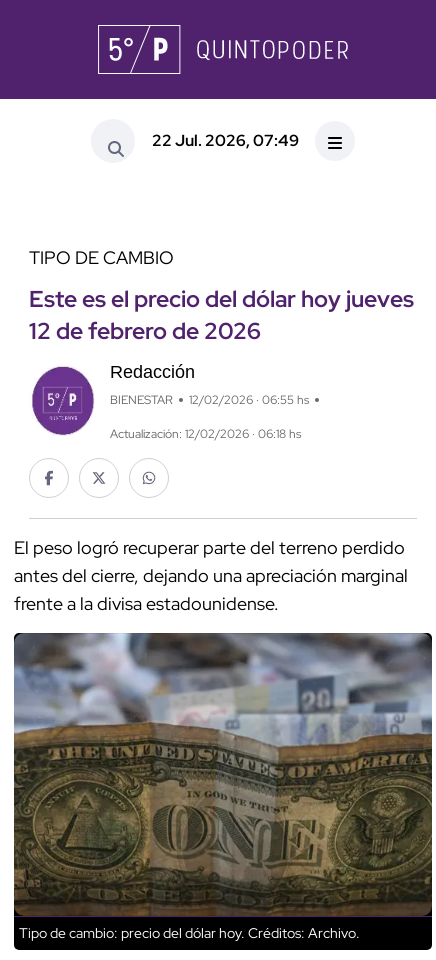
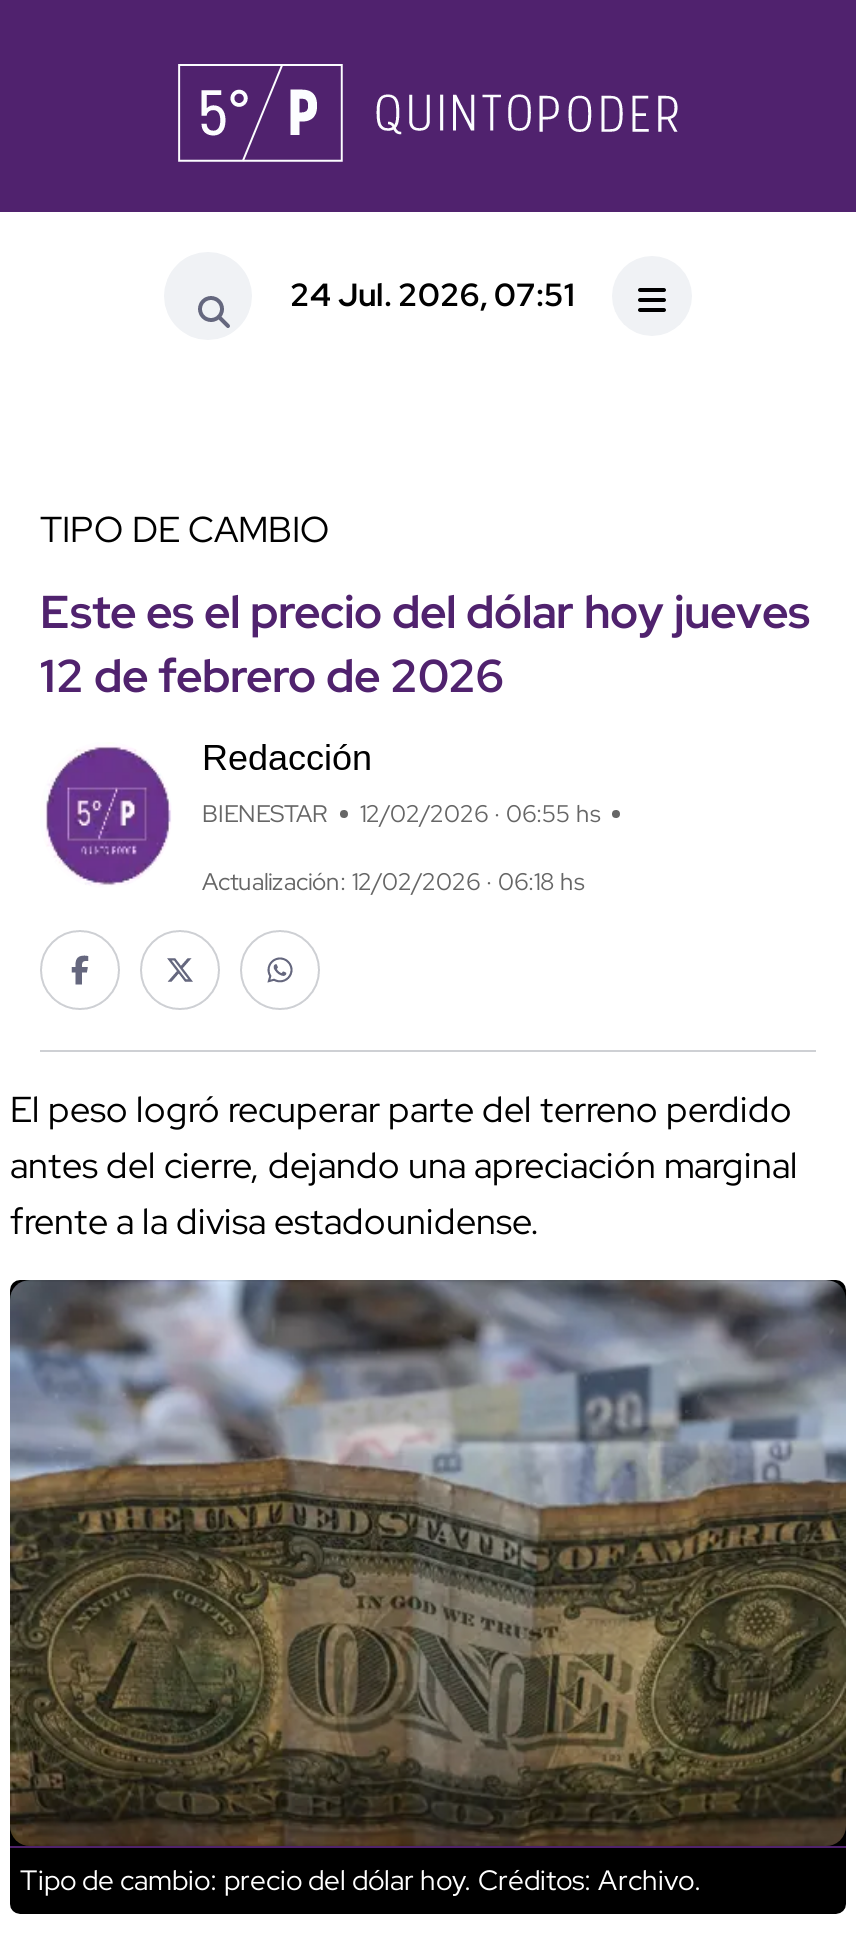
[151,130,298,151] 22 Jul. 2026, 07:49 -> [290,273,574,315] 24 Jul. 2026, 07:51

